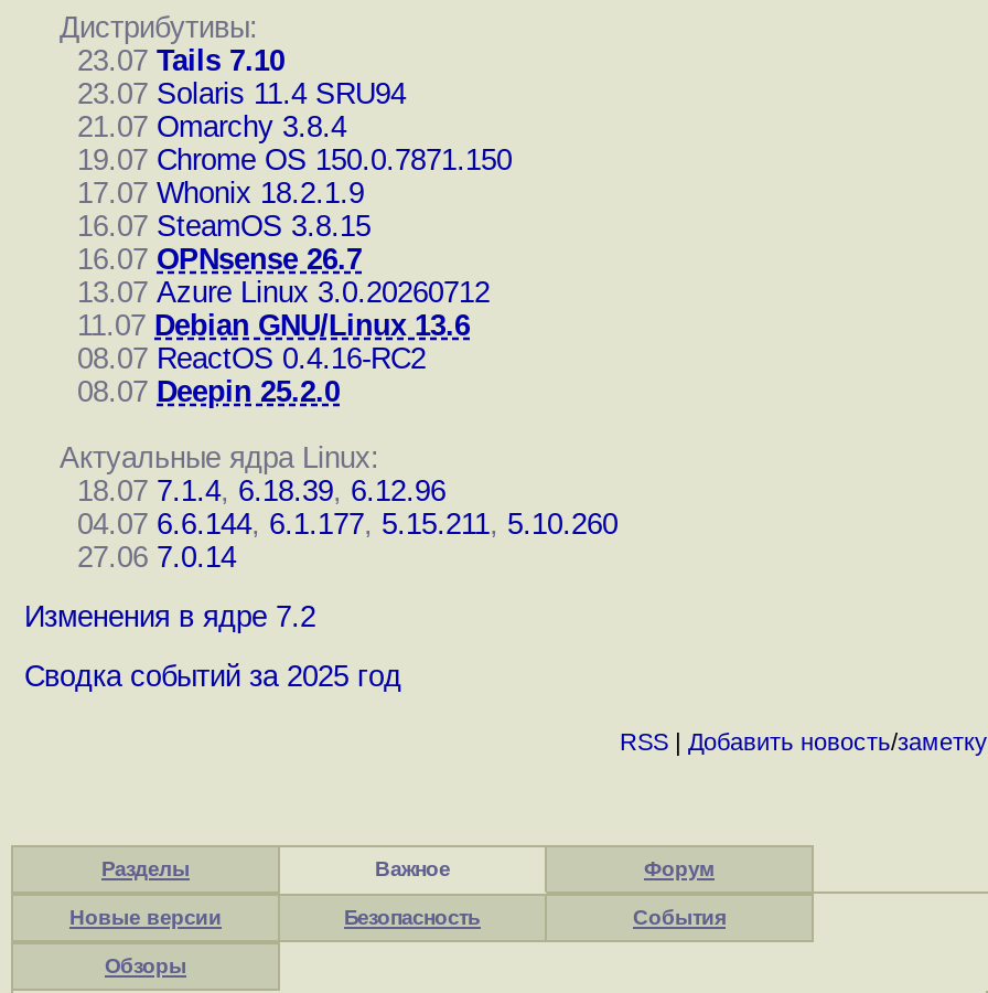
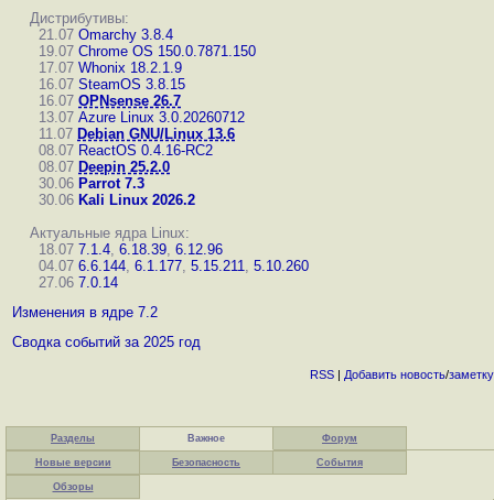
[60,44,406,110] 23.07 Tails 7.10 | 23.07 Solaris 11.4 SRU94 -> none
moved [60,110,512,408] -> [30,26,256,175]: 21.07 Omarchy 3.8.4 | 19.07 Chrome OS 150.0.7871.150 | 17.07 Whonix 18.2.1.9 | ... | 08.07 ReactOS 0.4.16-RC2 | 08.07 Deepin 25.2.0
none -> [30,175,195,208] 30.06 Parrot 7.3 | 30.06 Kali Linux 2026.2

